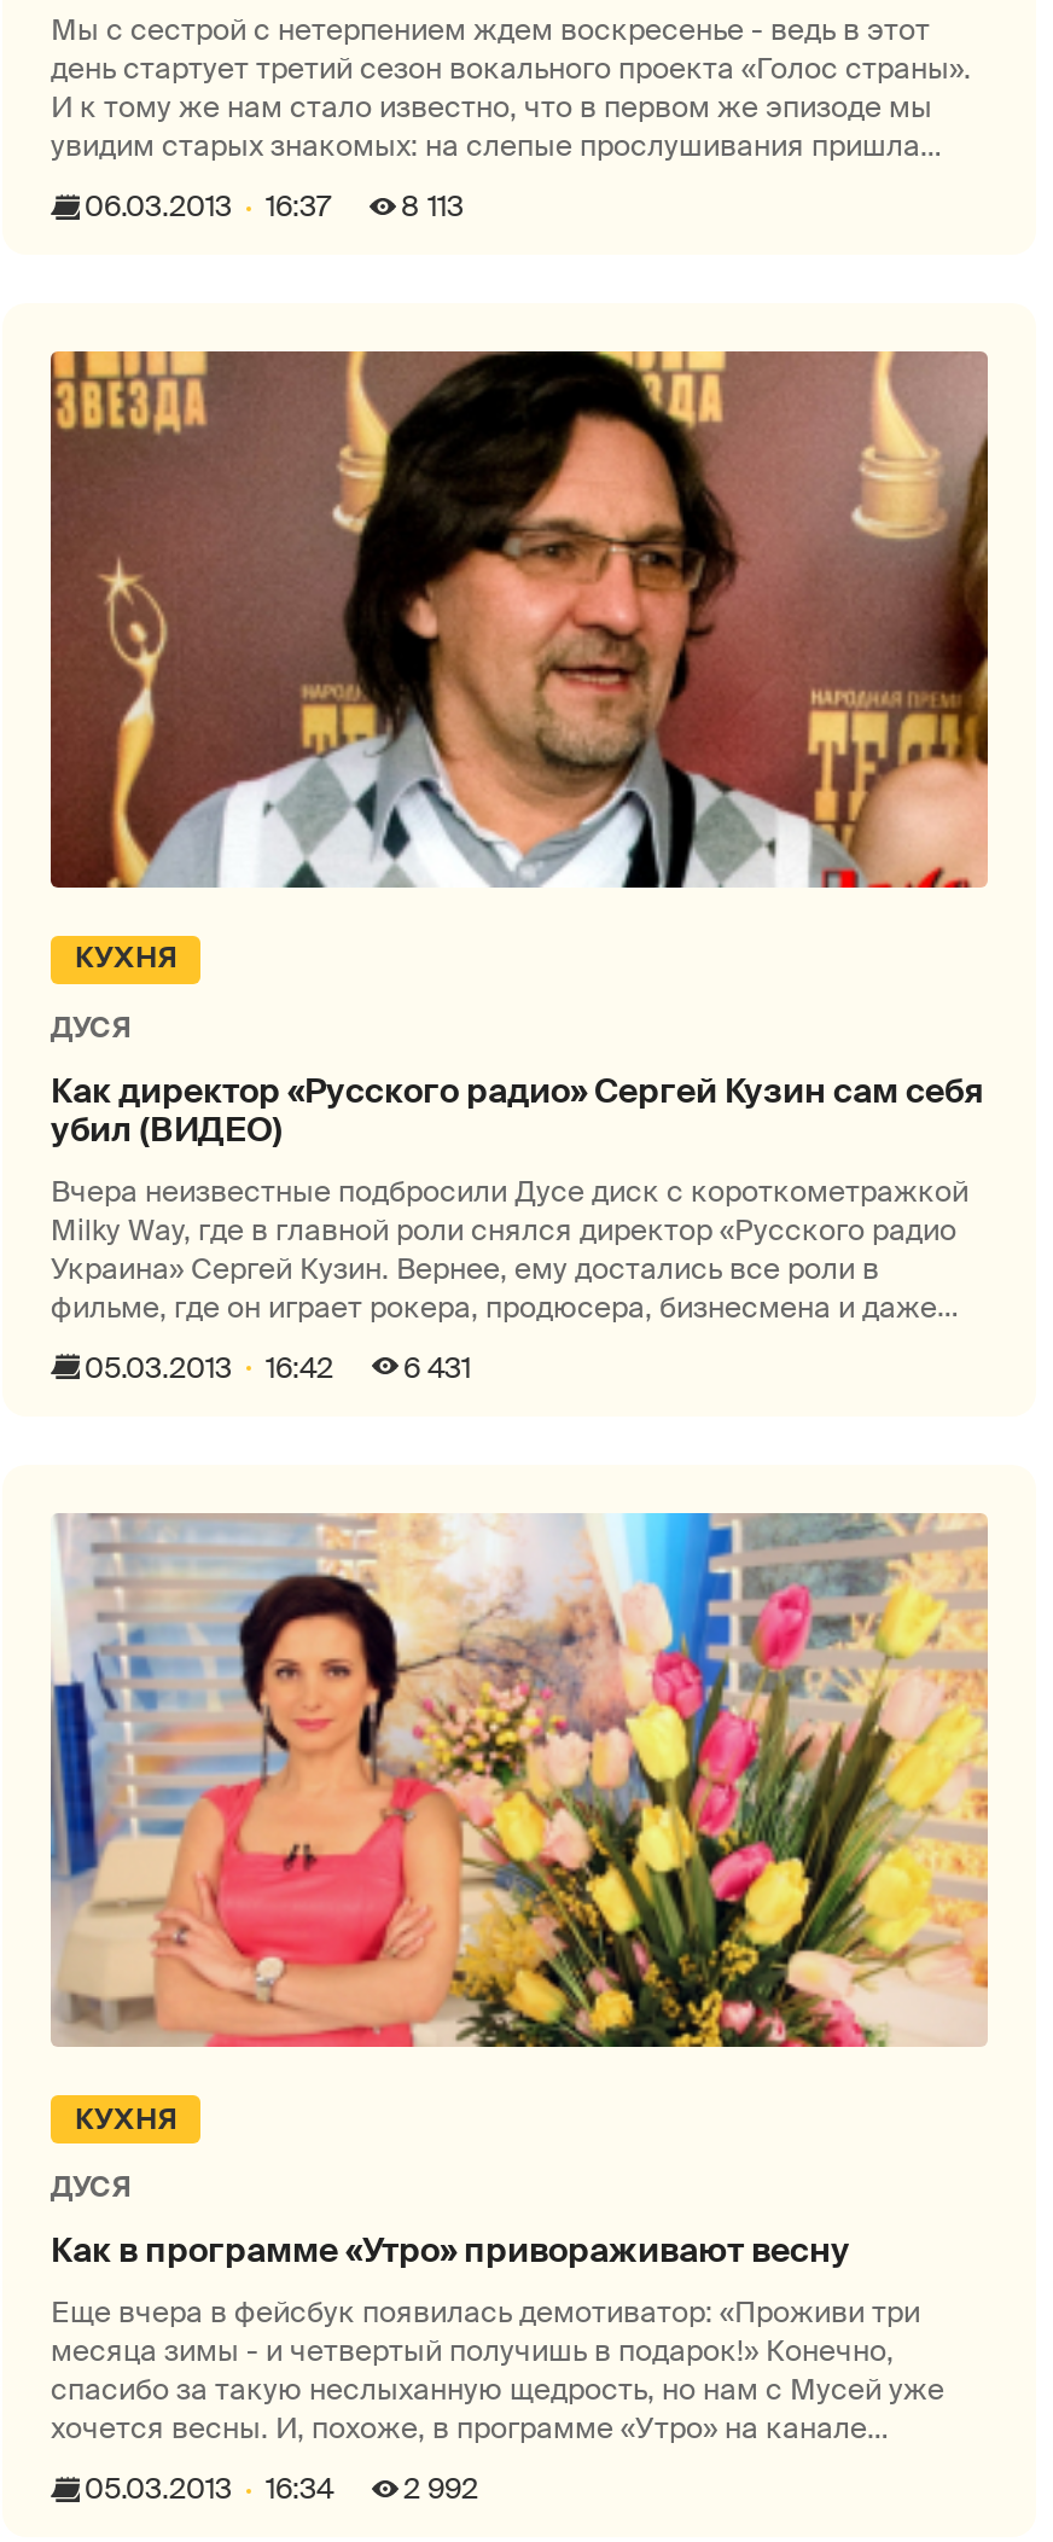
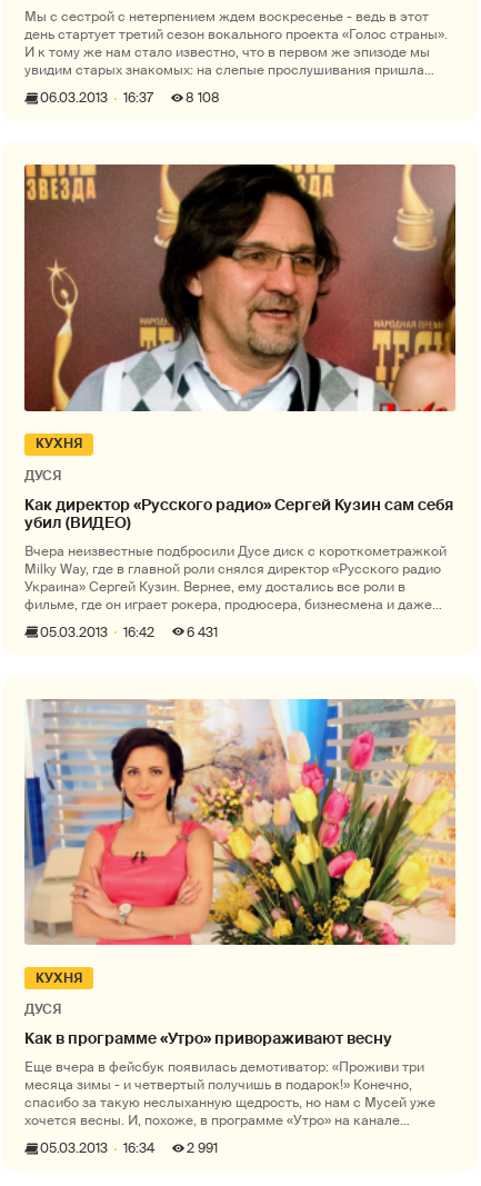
[85,187,464,226] 06.03.2013 16:37 8 113 -> [40,89,220,107] 06.03.2013 16:37 8 108
[85,2470,478,2508] 05.03.2013 16:34 2 992 -> [40,1139,218,1157] 05.03.2013 16:34 2 991

